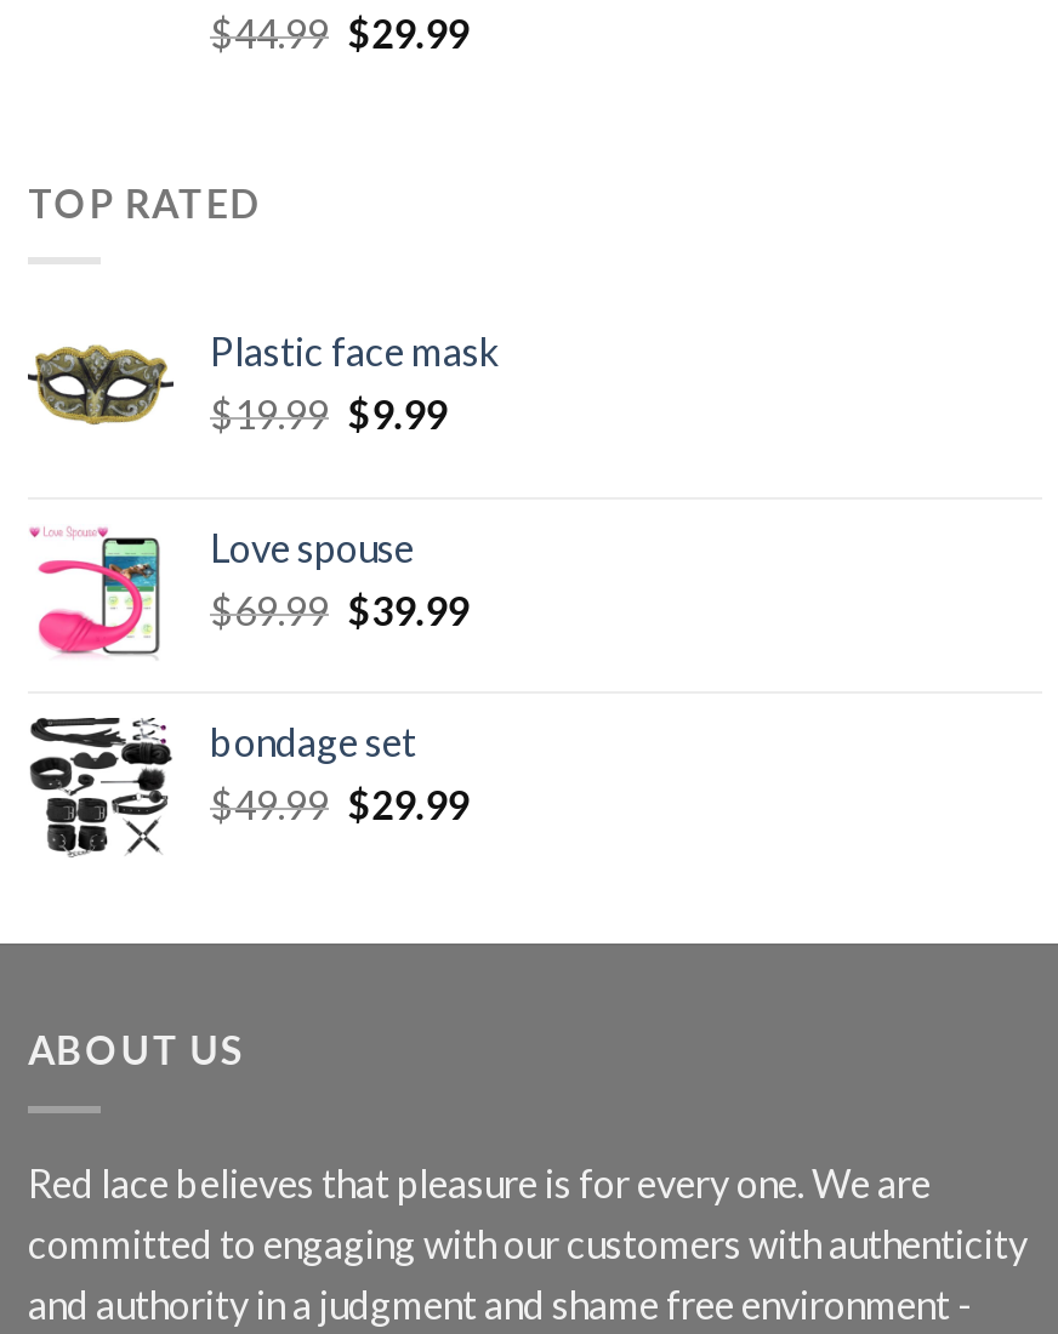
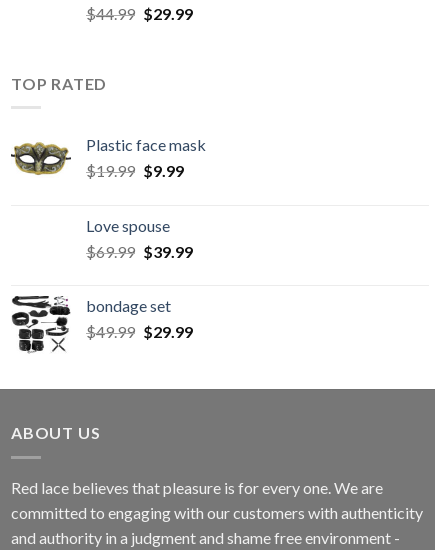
[28,526,161,657] [image] -> none

